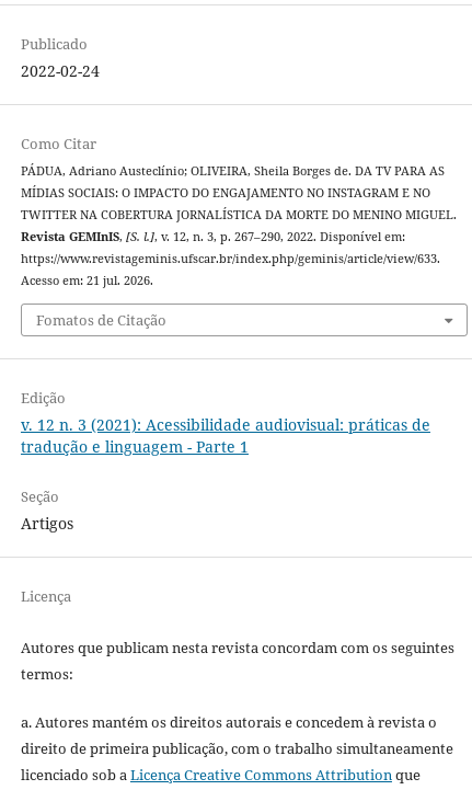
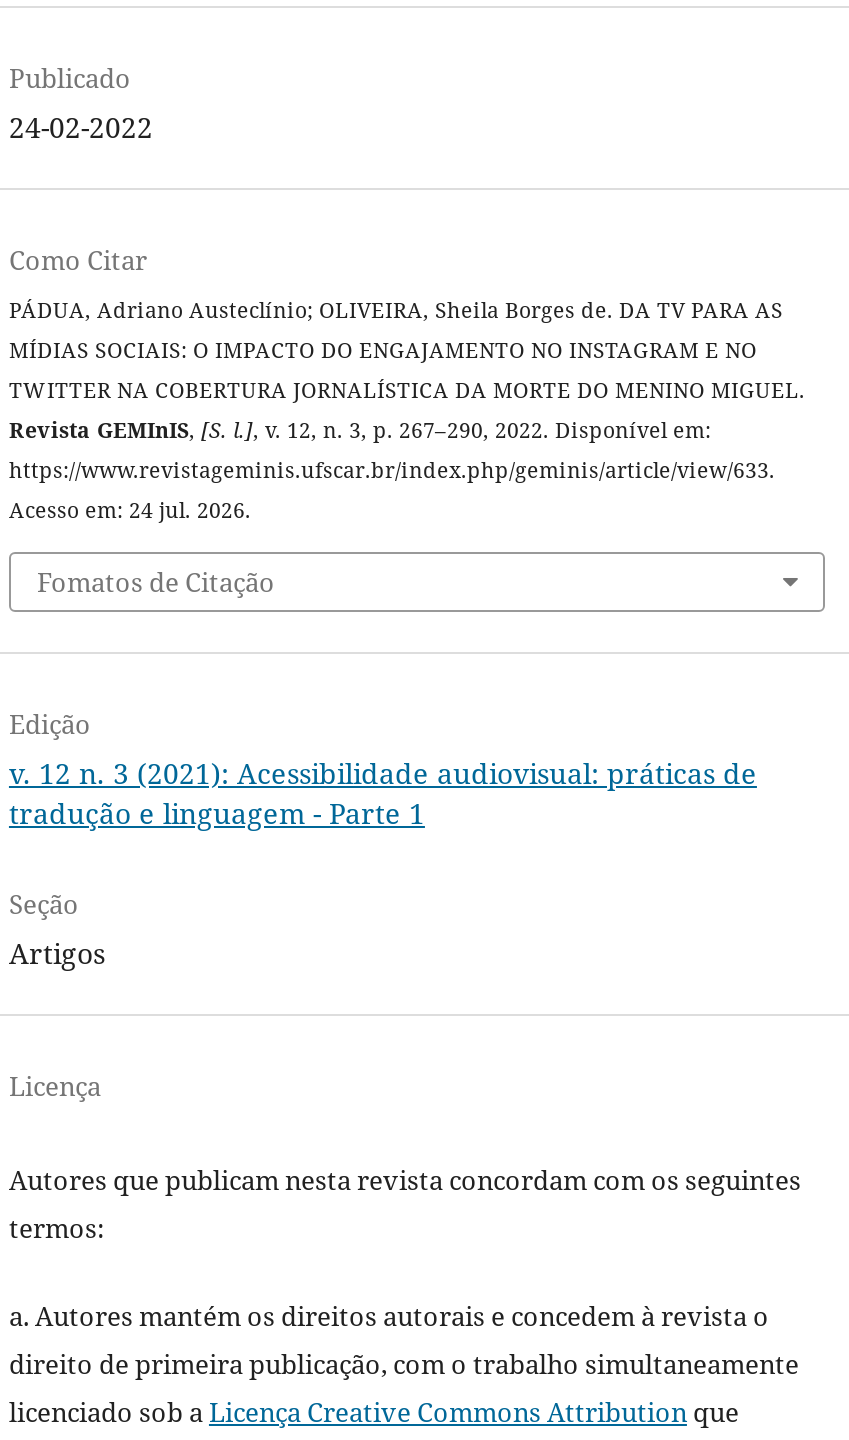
[21,61,100,82] 2022-02-24 -> [9,109,153,147] 24-02-2022
[21,273,153,289] Acesso em: 21 jul. 2026. -> [9,497,251,525] Acesso em: 24 jul. 2026.

